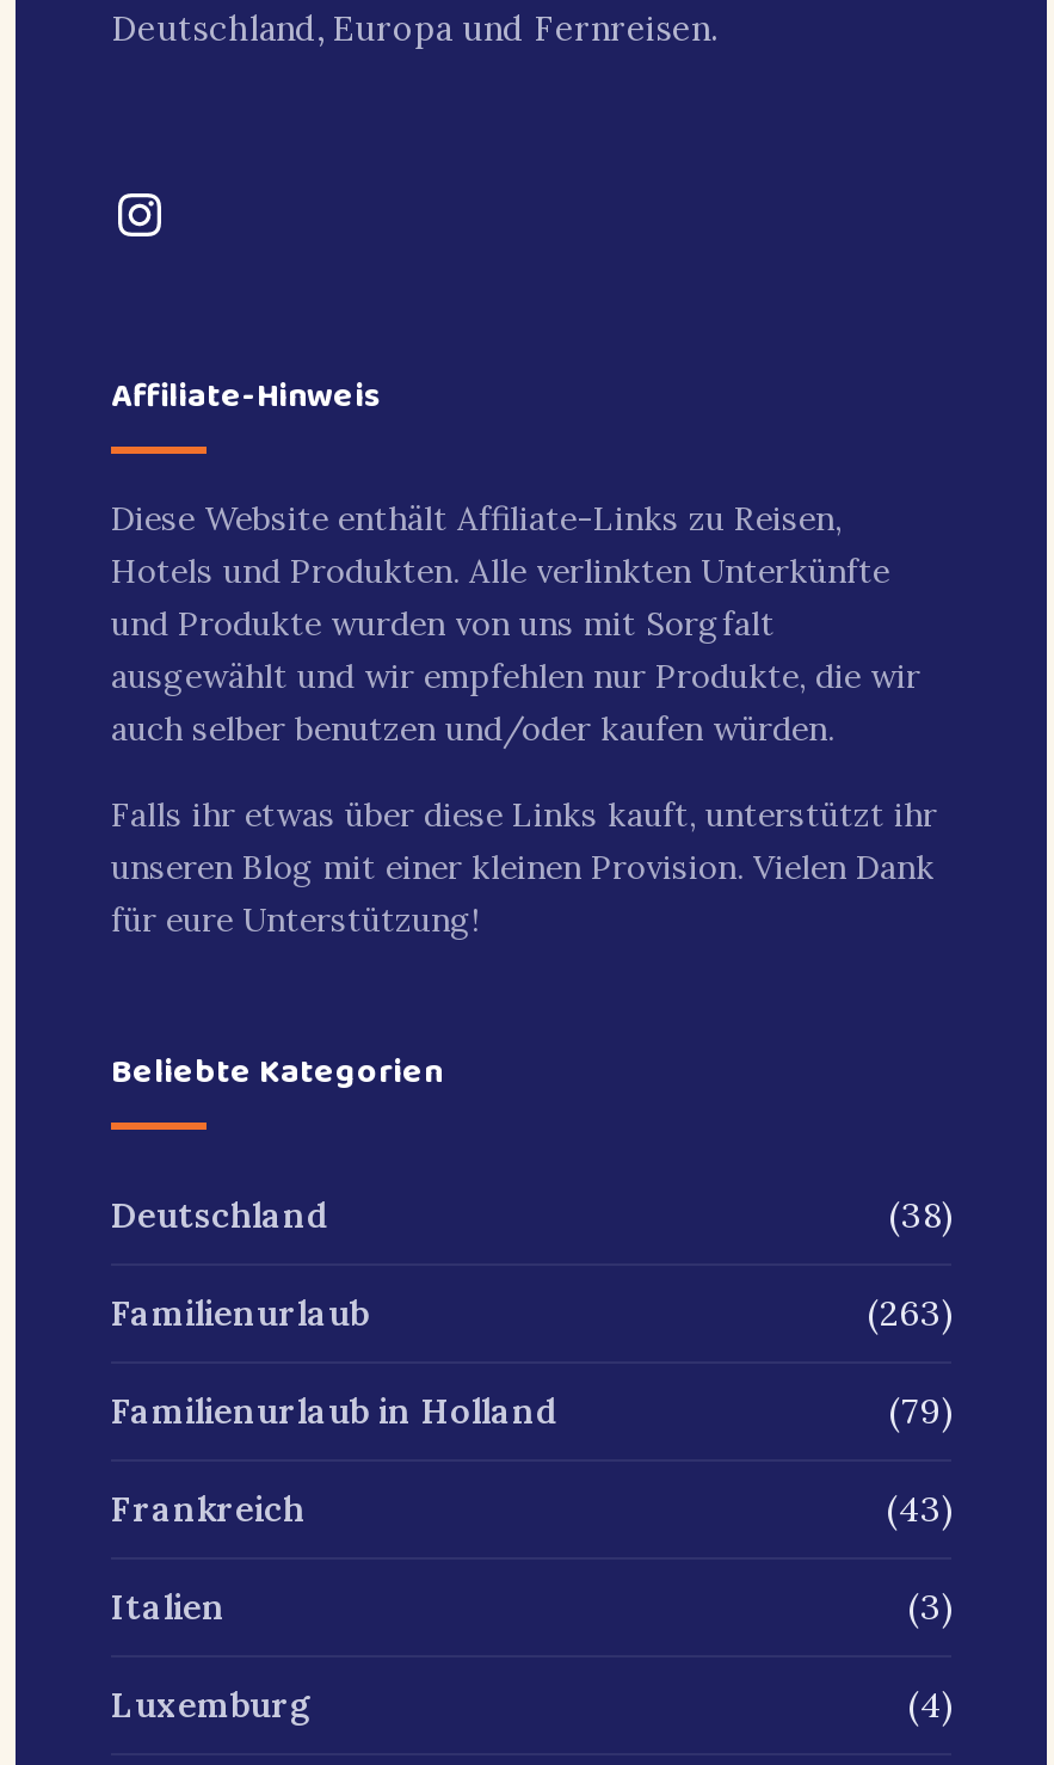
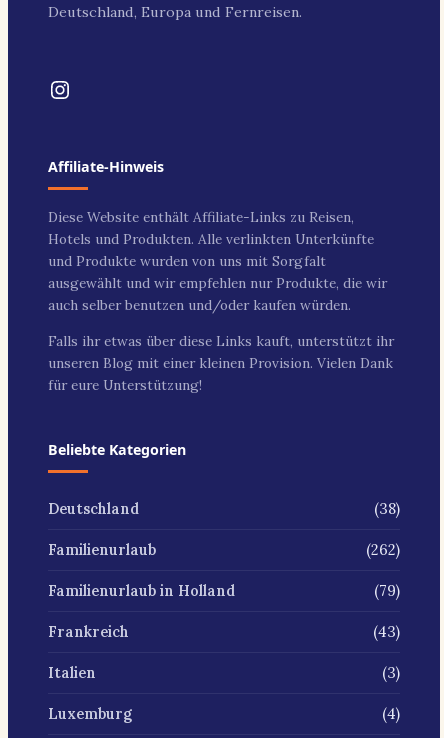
[868,1290,951,1336] (263) -> [366,540,400,559] (262)

